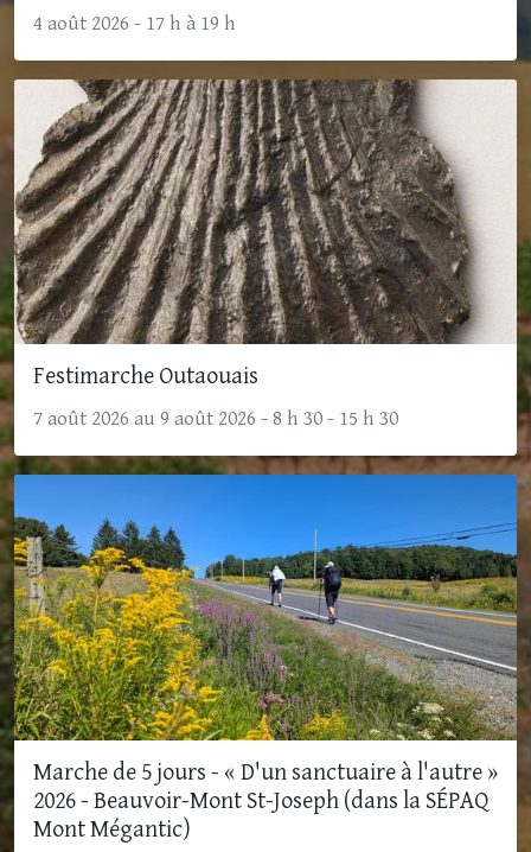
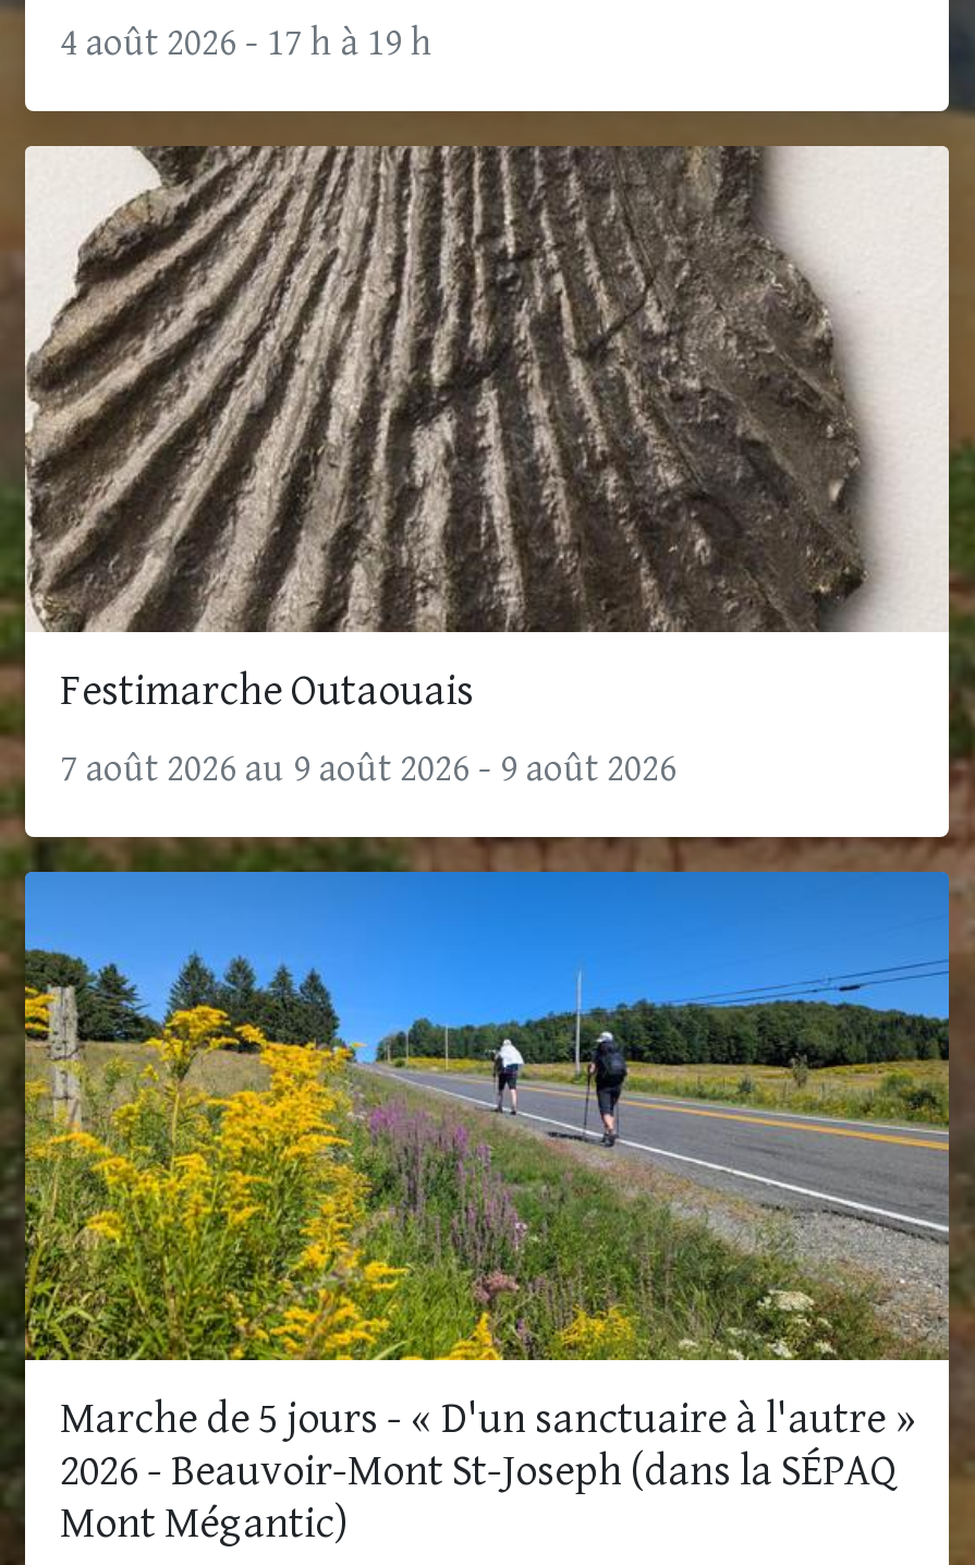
[33,407,398,431] 7 août 2026 au 9 août 2026 - 8 h 30 - 15 h 30 -> [60,748,677,792] 7 août 2026 au 9 août 2026 - 9 août 2026

